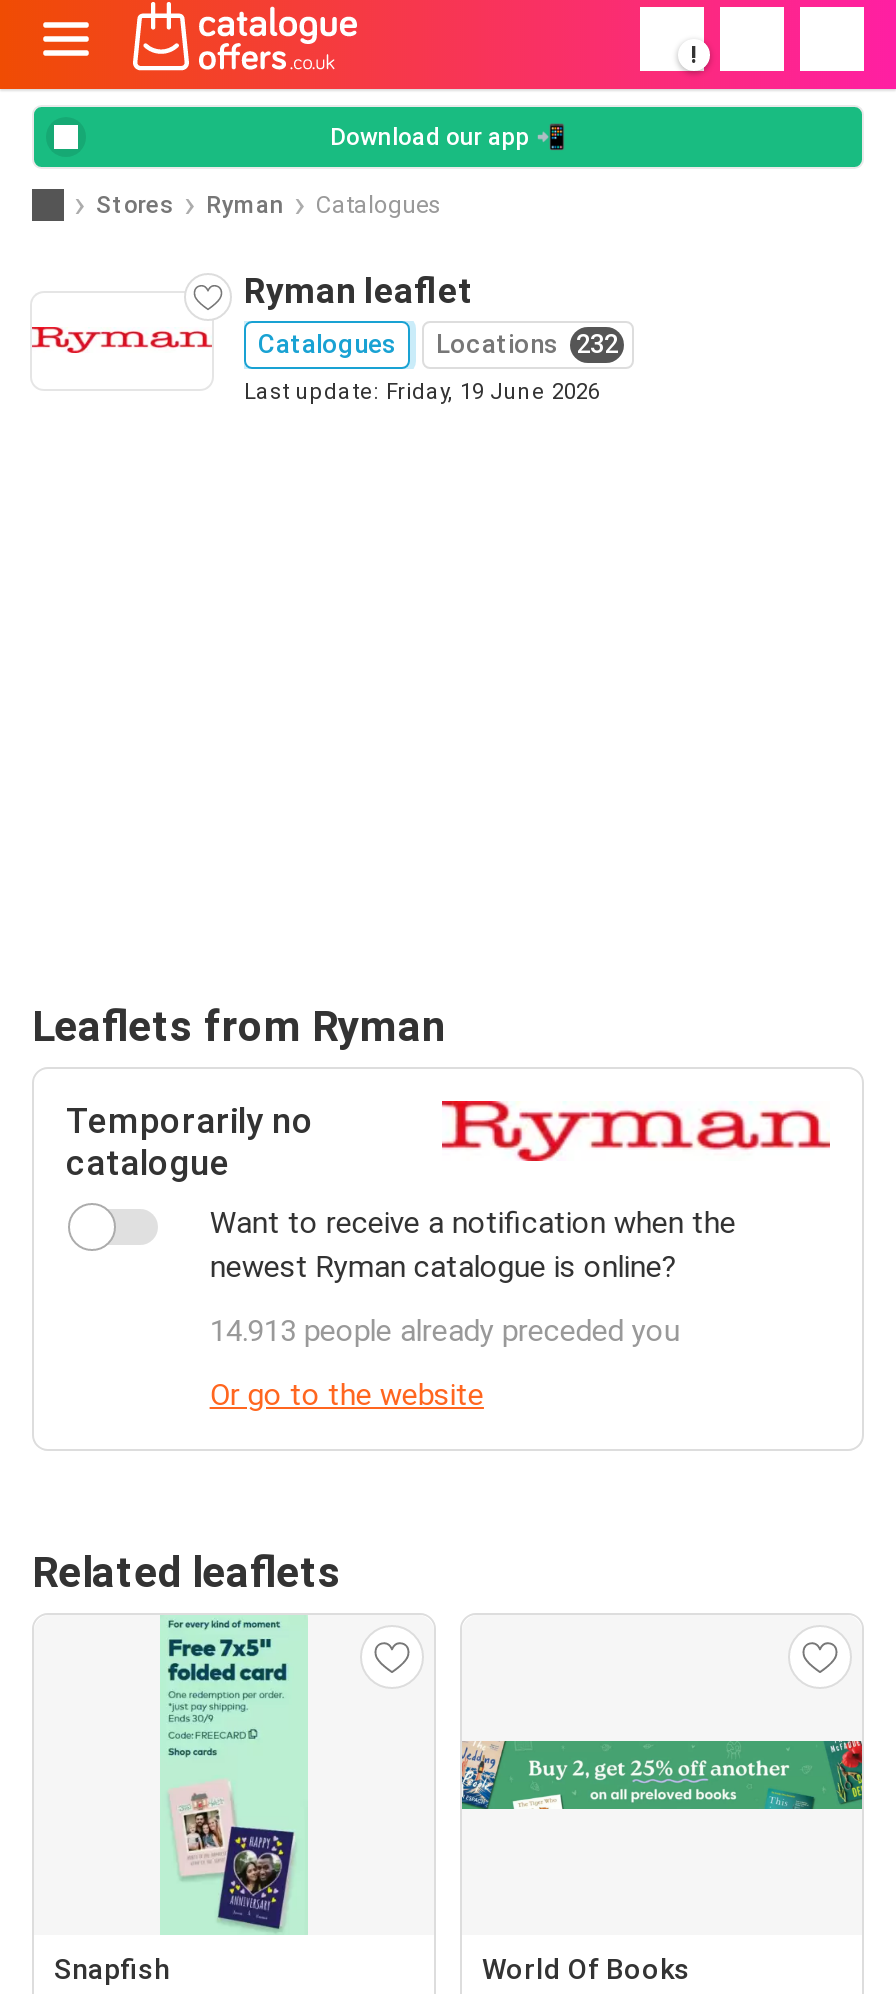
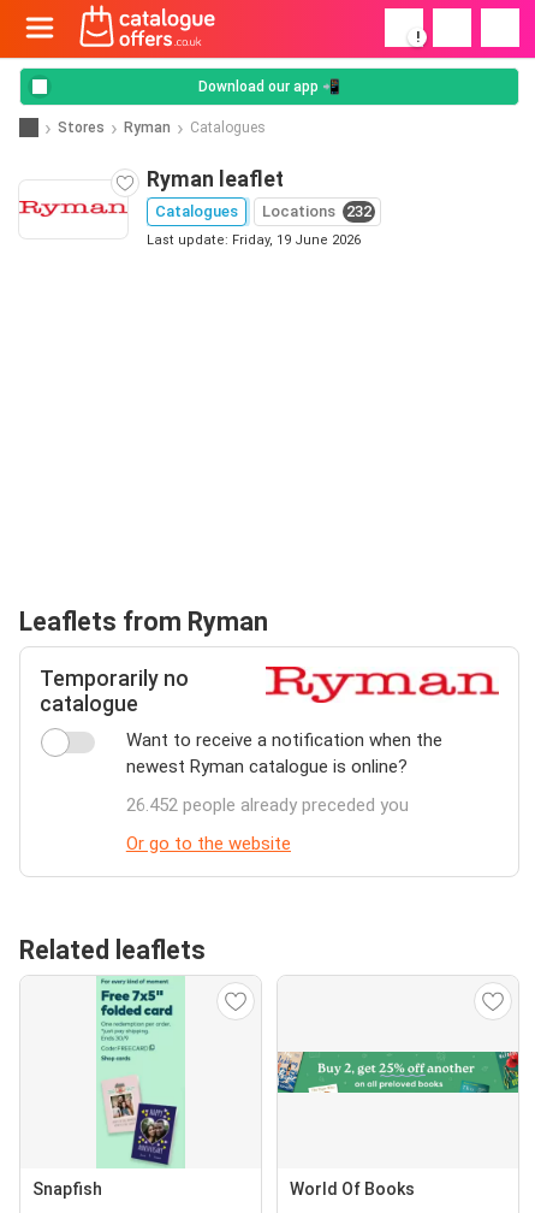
[210,1313,680,1349] 14.913 people already preceded you -> [126,794,409,816] 26.452 people already preceded you

